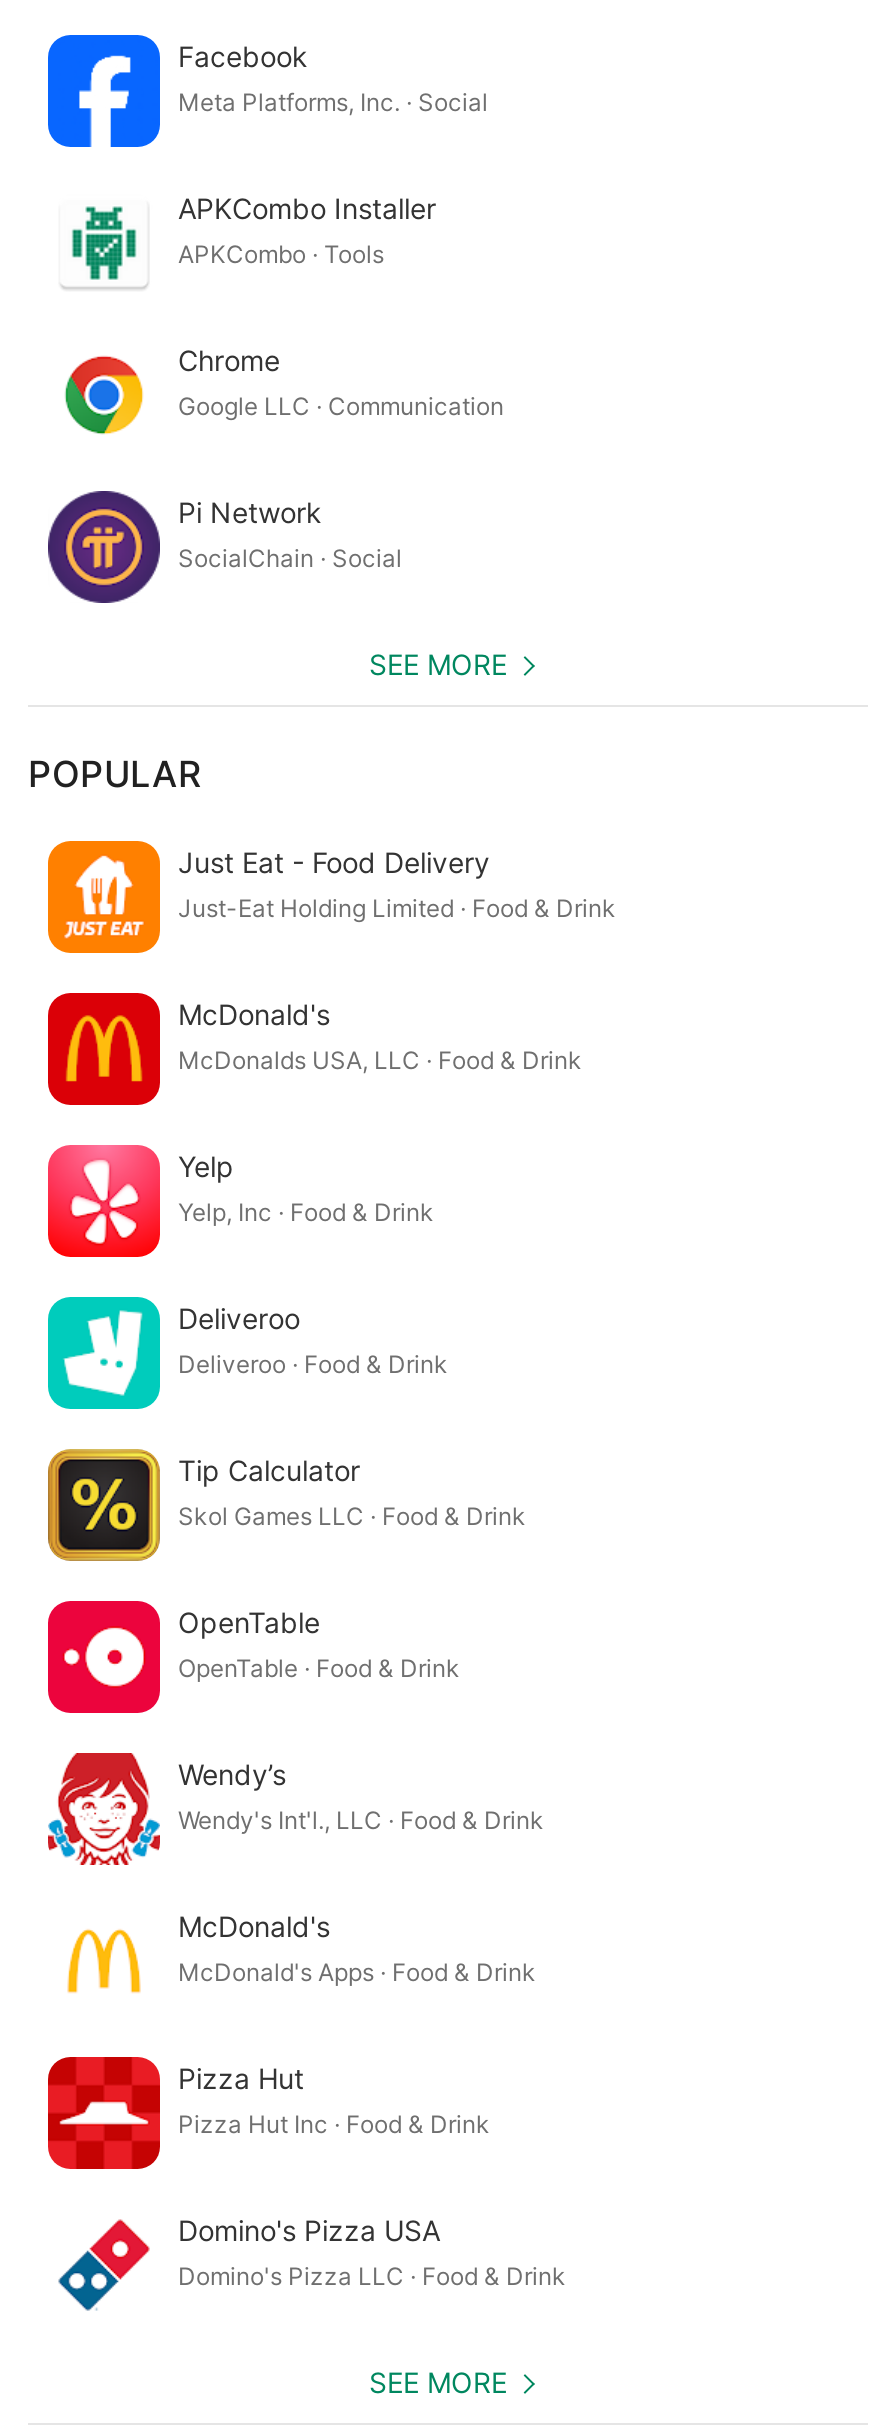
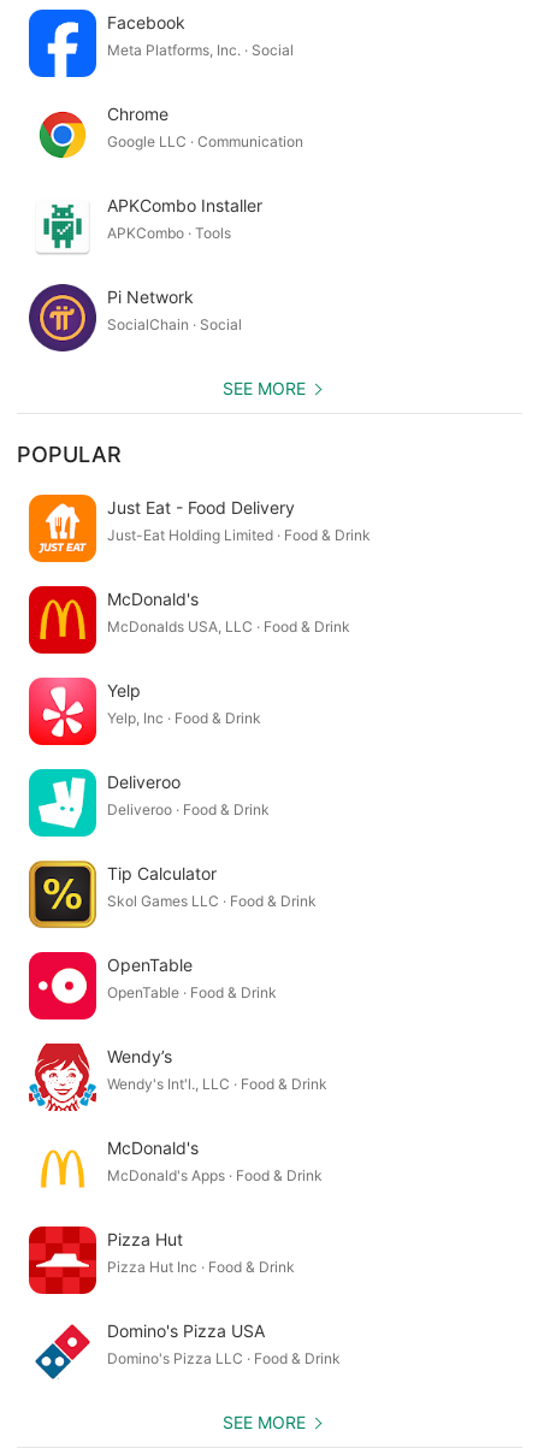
moved [66,190,436,281] -> [40,194,262,249]: [image] | APKCombo Installer | APKCombo · Tools
moved [64,342,504,435] -> [39,103,303,159]: [image] | Chrome | Google LLC · Communication

